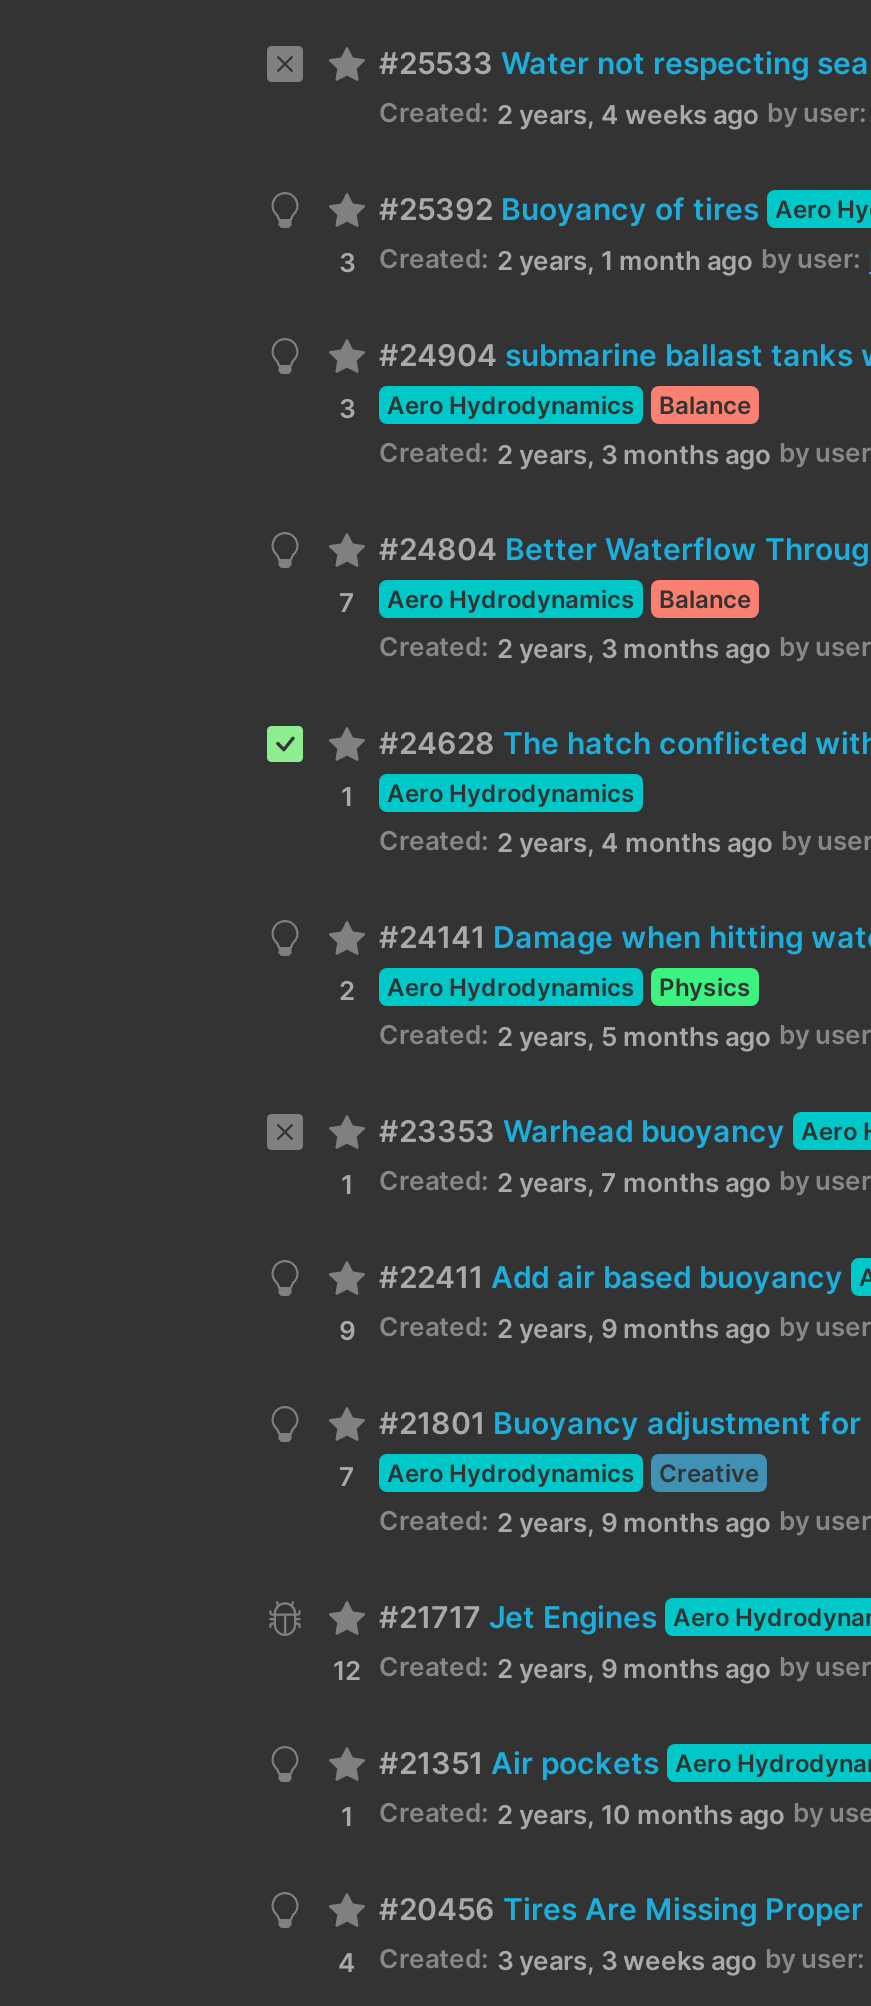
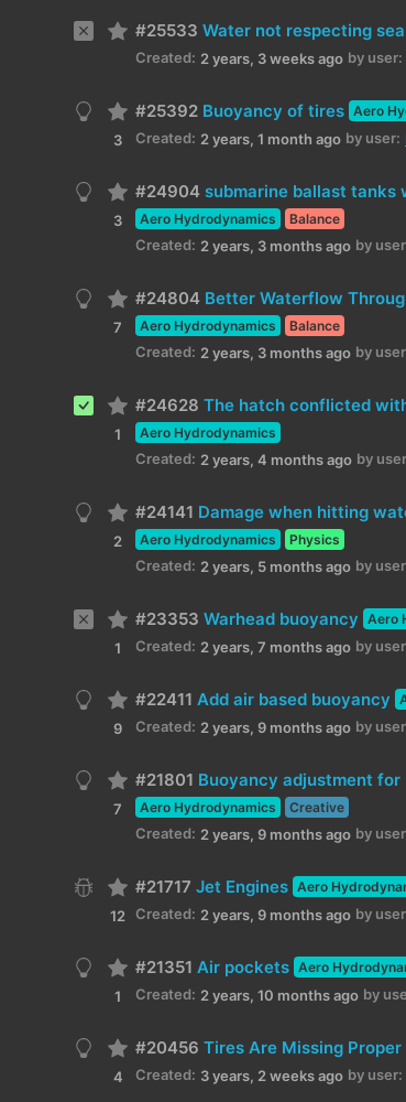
[379,96,867,130] Created: 2 years, 4 weeks ago by user: -> [135,48,403,67] Created: 2 years, 3 weeks ago by user:
[379,1942,865,1976] Created: 3 years, 3 weeks ago by user: -> [135,1066,403,1084] Created: 3 years, 2 weeks ago by user:

